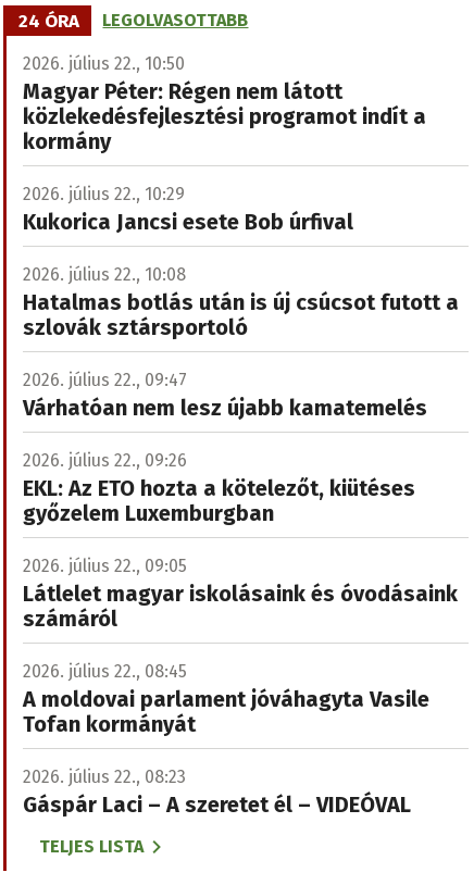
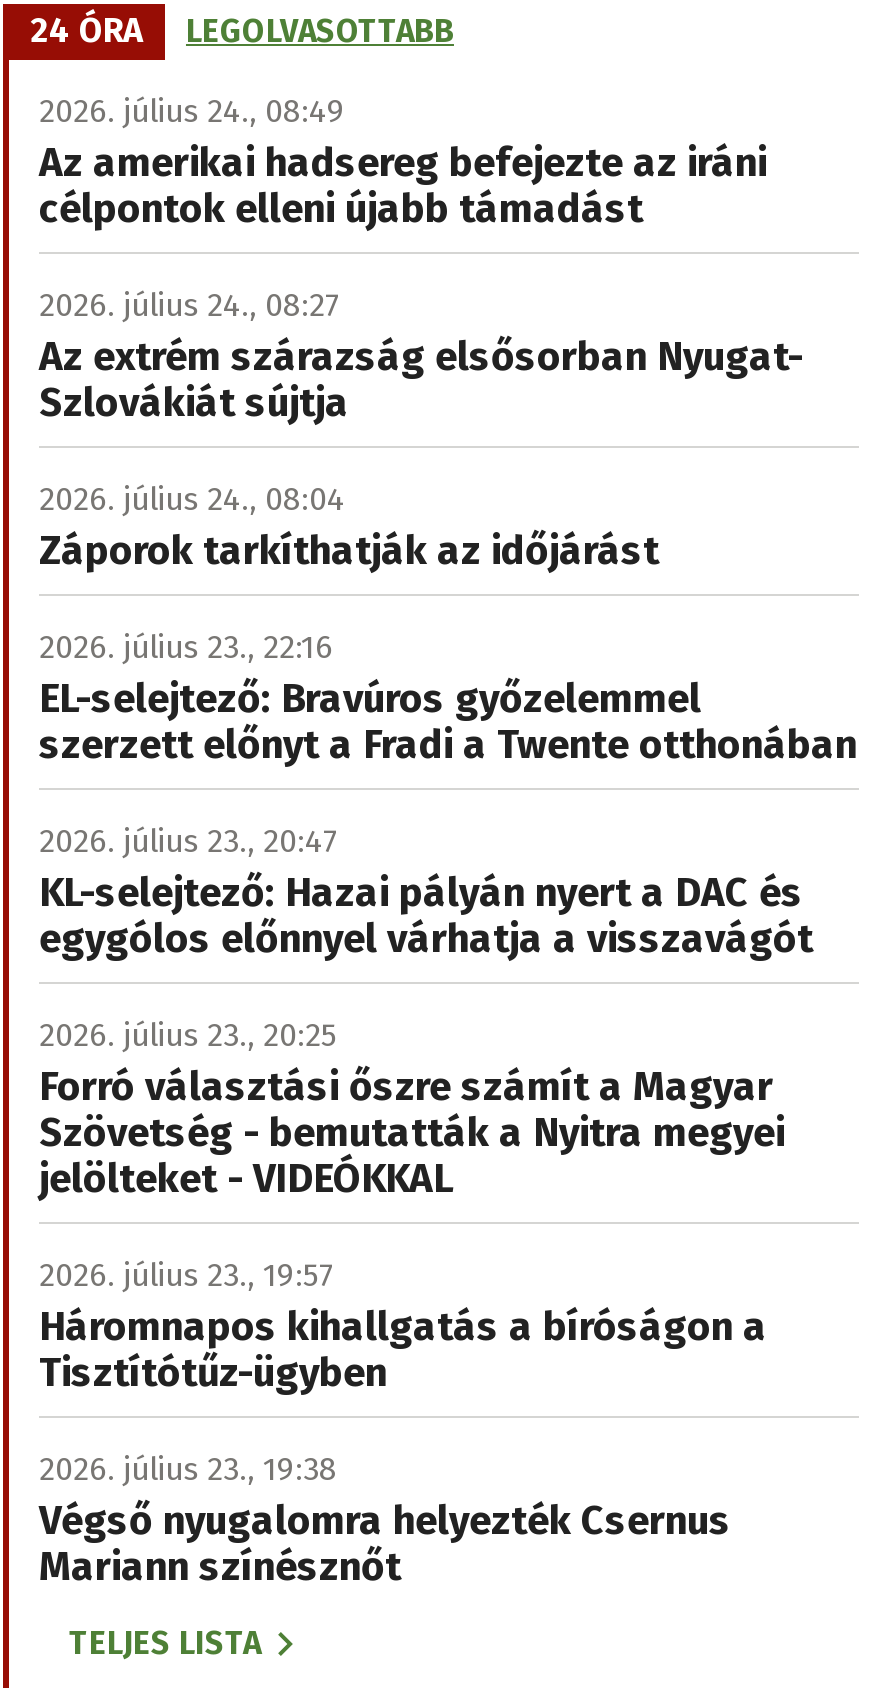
[23,53,426,154] 2026. július 22., 10:50 | Magyar Péter: Régen nem látott | közlekedésfejlesztési programot indít a | kormány -> [39,92,767,232] 2026. július 24., 08:49 | Az amerikai hadsereg befejezte az iráni | célpontok elleni újabb támadást
[23,184,353,235] 2026. július 22., 10:29 | Kukorica Jancsi esete Bob úrfival -> [39,286,803,426] 2026. július 24., 08:27 | Az extrém szárazság elsősorban Nyugat- | Szlovákiát sújtja
[23,264,459,340] 2026. július 22., 10:08 | Hatalmas botlás után is új csúcsot futott a | szlovák sztársportoló -> [39,480,659,574] 2026. július 24., 08:04 | Záporok tarkíthatják az időjárást
[23,370,427,421] 2026. július 22., 09:47 | Várhatóan nem lesz újabb kamatemelés -> [39,628,857,768] 2026. július 23., 22:16 | EL-selejtező: Bravúros győzelemmel | szerzett előnyt a Fradi a Twente otthonában
[23,450,415,526] 2026. július 22., 09:26 | EKL: Az ETO hozta a kötelezőt, kiütéses | győzelem Luxemburgban -> [39,822,813,962] 2026. július 23., 20:47 | KL-selejtező: Hazai pályán nyert a DAC és | egygólos előnnyel várhatja a visszavágót
[23,555,458,632] 2026. július 22., 09:05 | Látlelet magyar iskolásaink és óvodásaink | számáról -> [39,1016,785,1202] 2026. július 23., 20:25 | Forró választási őszre számít a Magyar | Szövetség - bemutatták a Nyitra megyei | jelölteket - VIDEÓKKAL
[23,661,429,737] 2026. július 22., 08:45 | A moldovai parlament jóváhagyta Vasile | Tofan kormányát -> [39,1256,767,1396] 2026. július 23., 19:57 | Háromnapos kihallgatás a bíróságon a | Tisztítótűz-ügyben
[23,766,411,817] 2026. július 22., 08:23 | Gáspár Laci – A szeretet él – VIDEÓVAL -> [39,1450,731,1590] 2026. július 23., 19:38 | Végső nyugalomra helyezték Csernus | Mariann színésznőt

